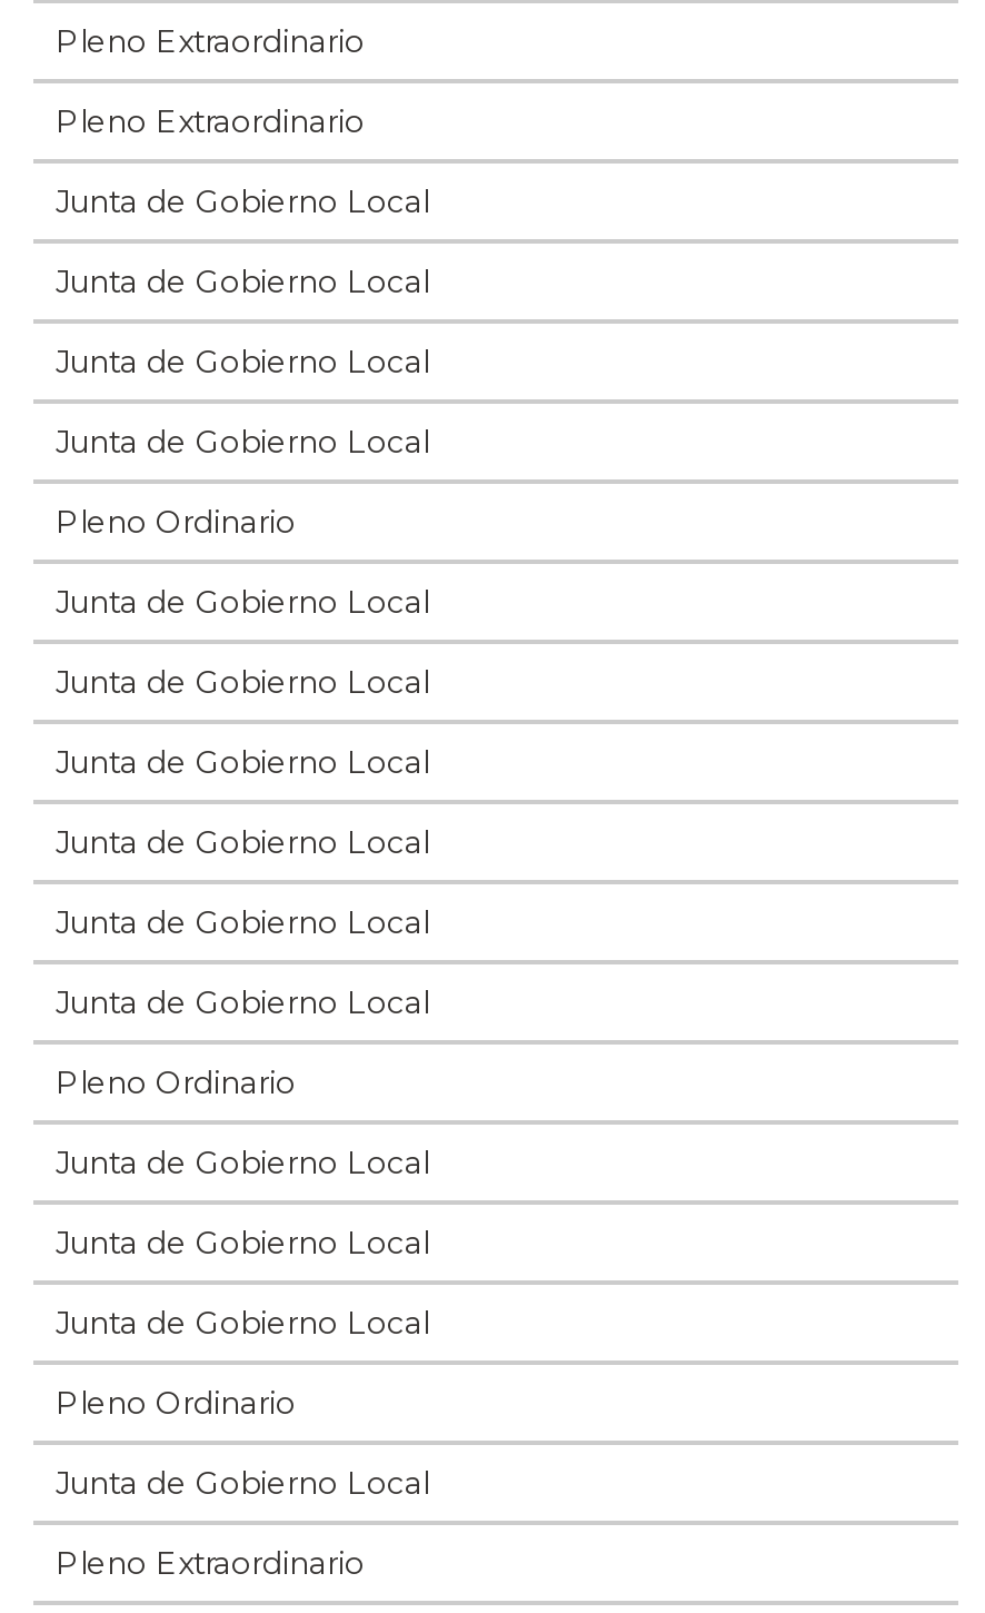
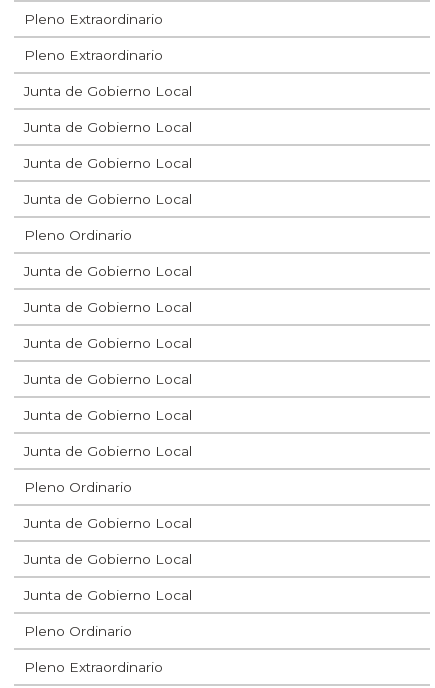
[56,1465,429,1501] Junta de Gobierno Local -> none

